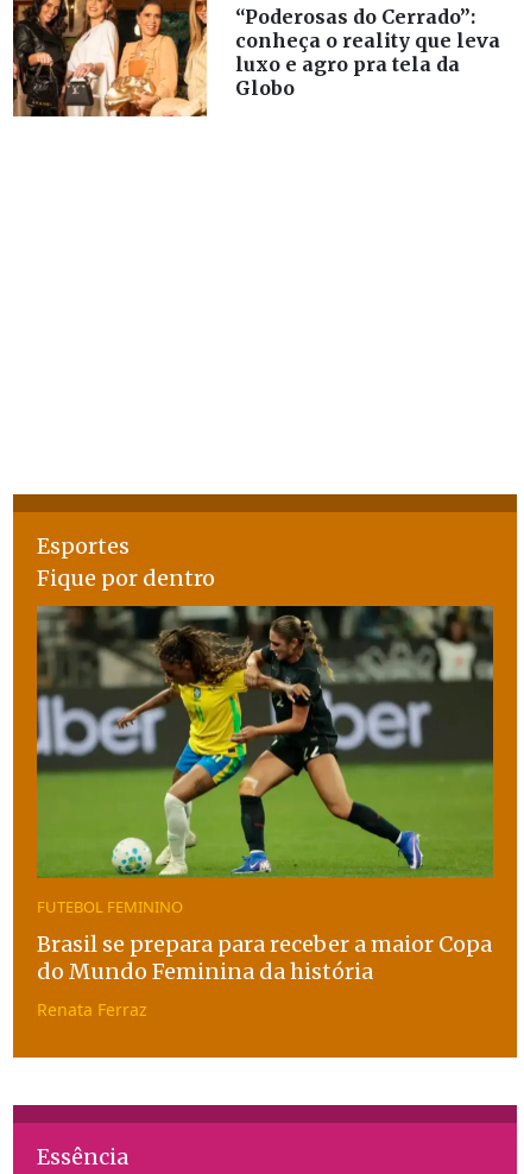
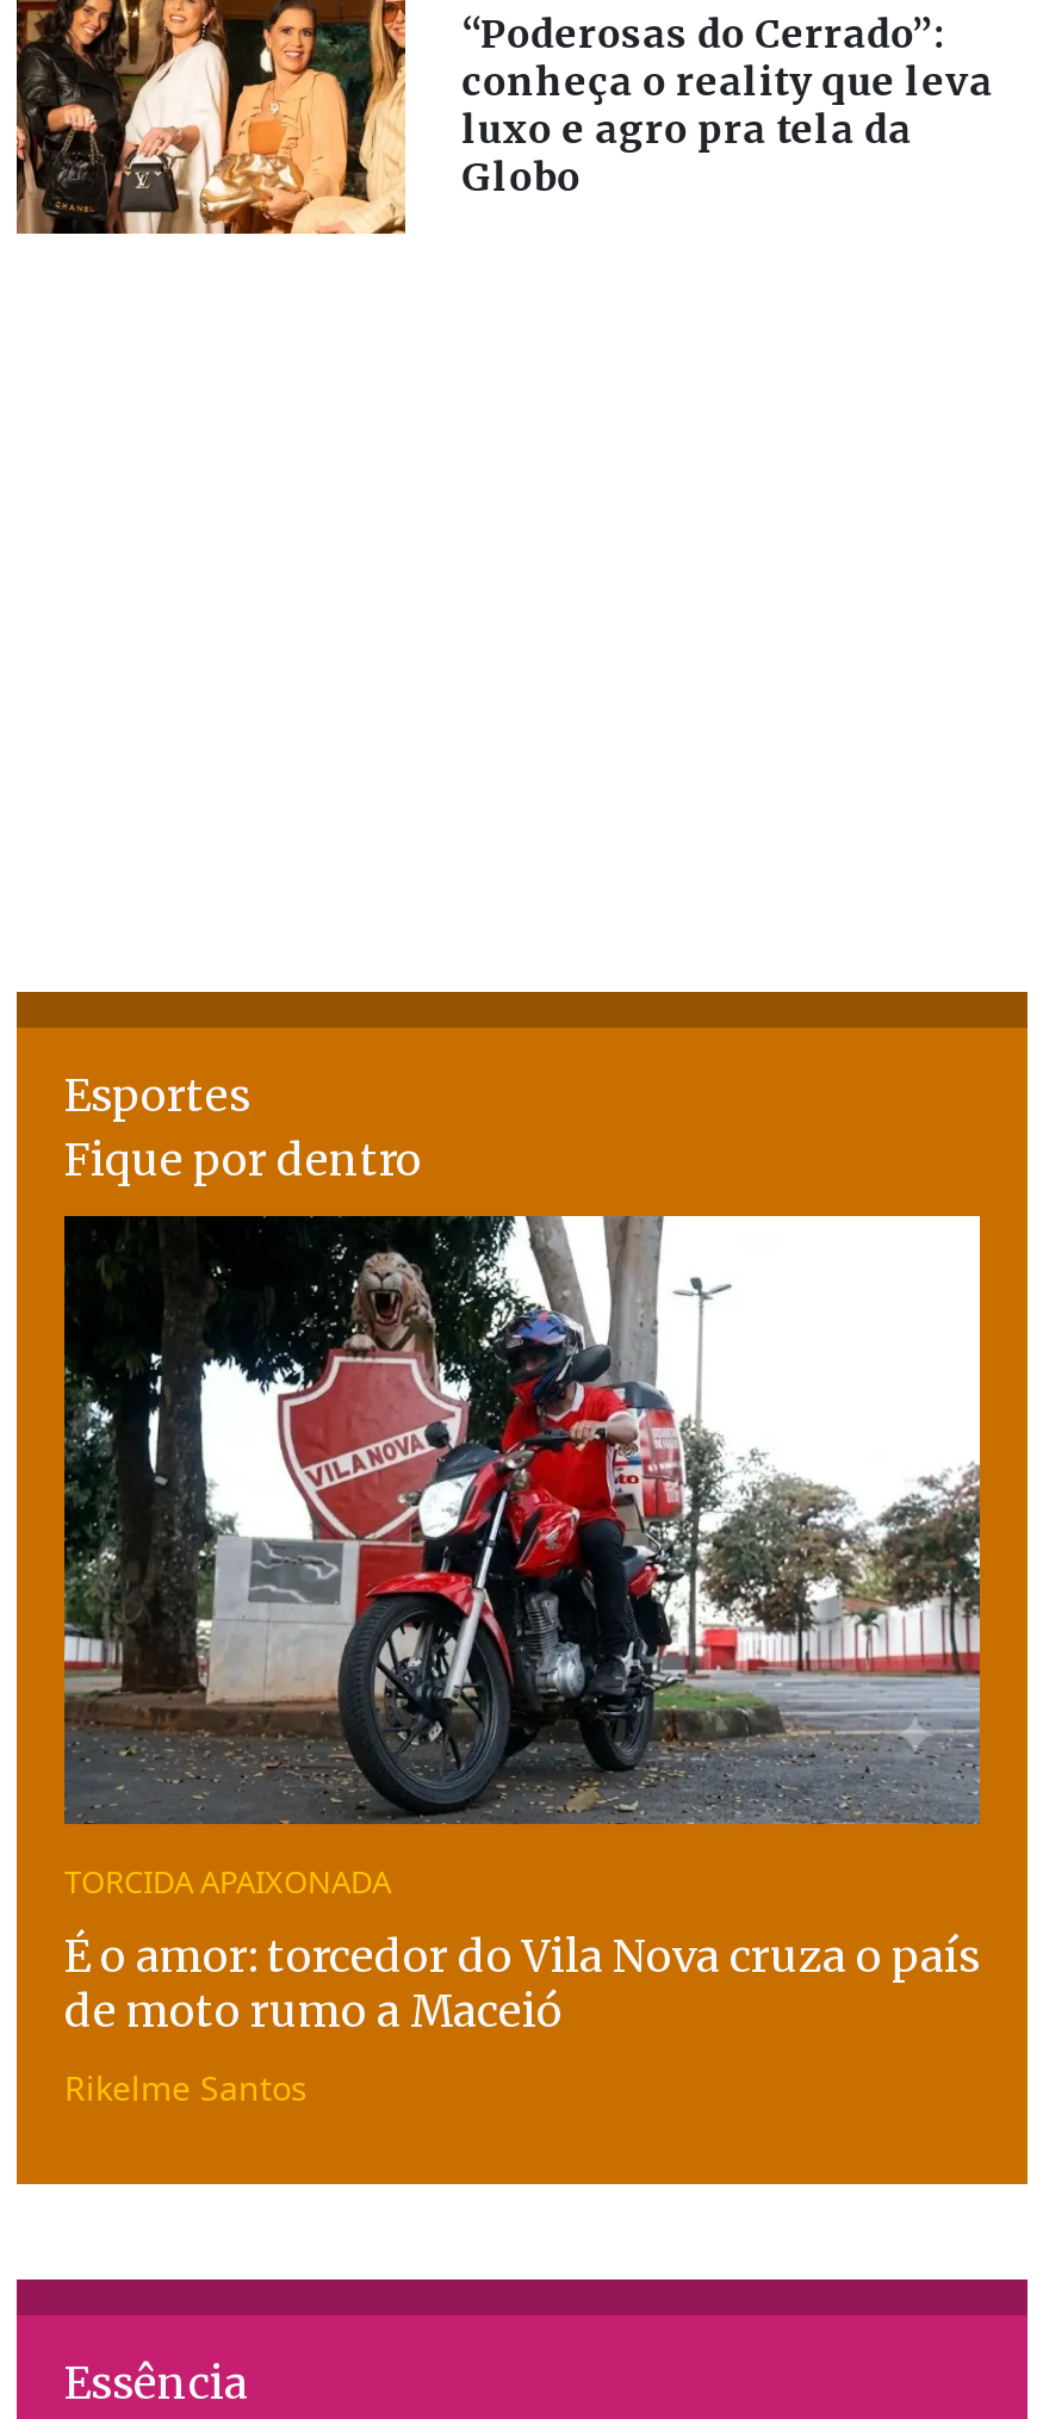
[36,605,494,917] [image] | FUTEBOL FEMININO -> [62,1214,982,1904] [image] | TORCIDA APAIXONADA
[37,931,492,985] Brasil se prepara para receber a maior Copa | do Mundo Feminina da história -> [64,1930,980,2040] É o amor: torcedor do Vila Nova cruza o país | de moto rumo a Maceió
[37,998,147,1021] Renata Ferraz -> [64,2066,308,2111] Rikelme Santos

